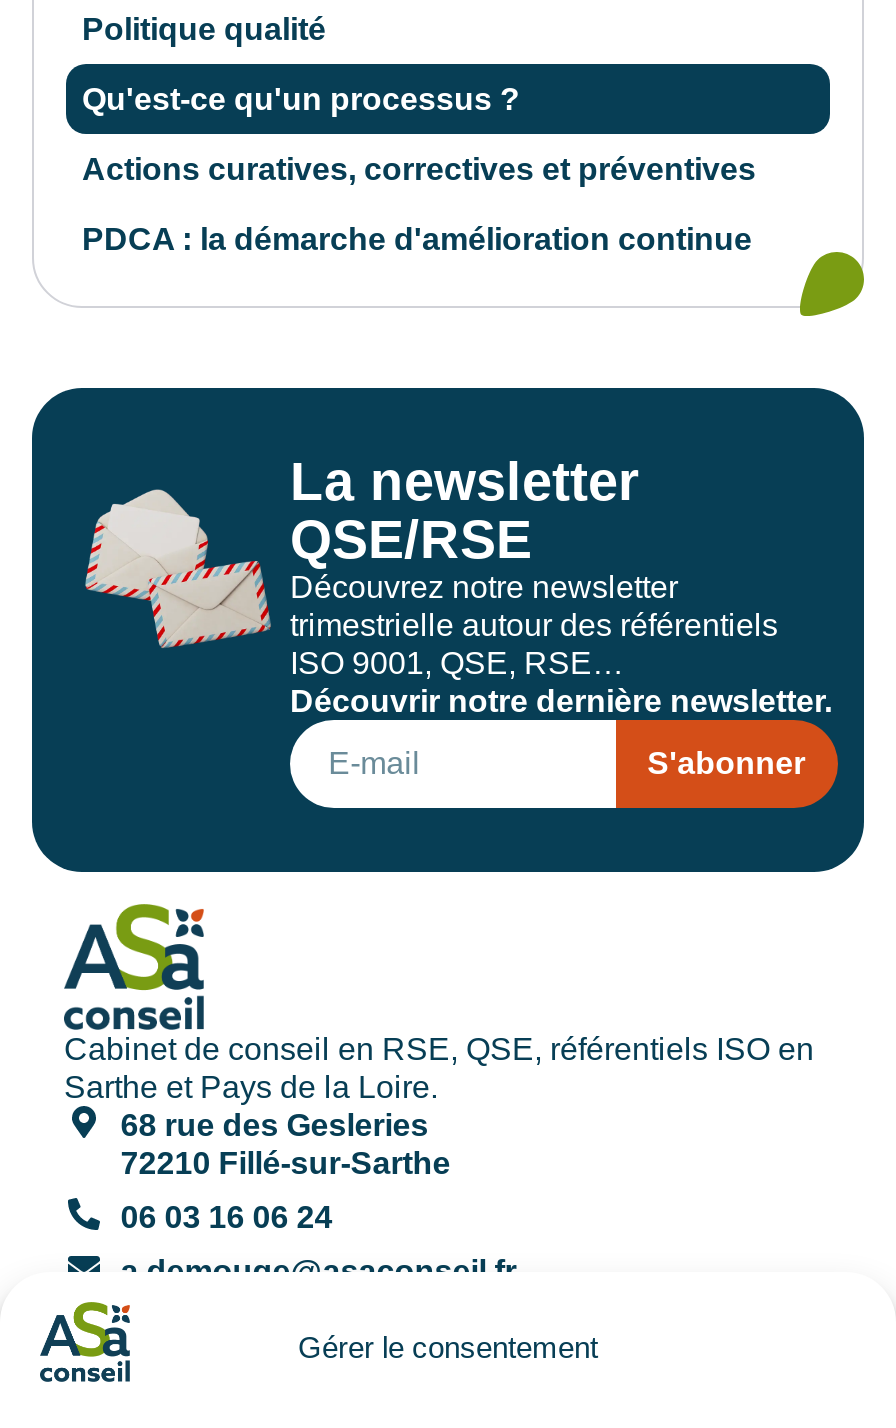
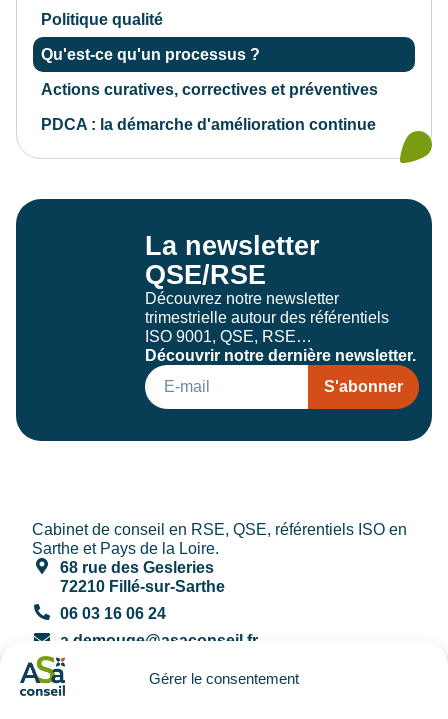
[84,488,272,650] [image] -> none
[62,902,206,1026] [image] -> none

